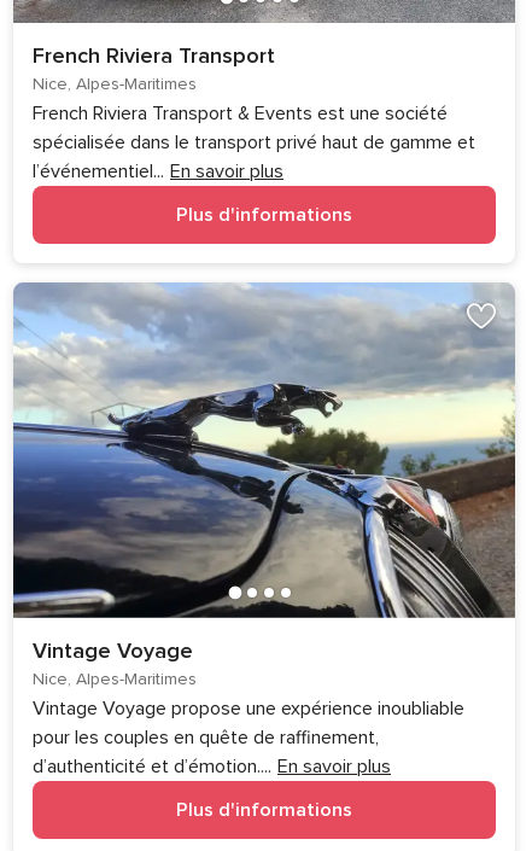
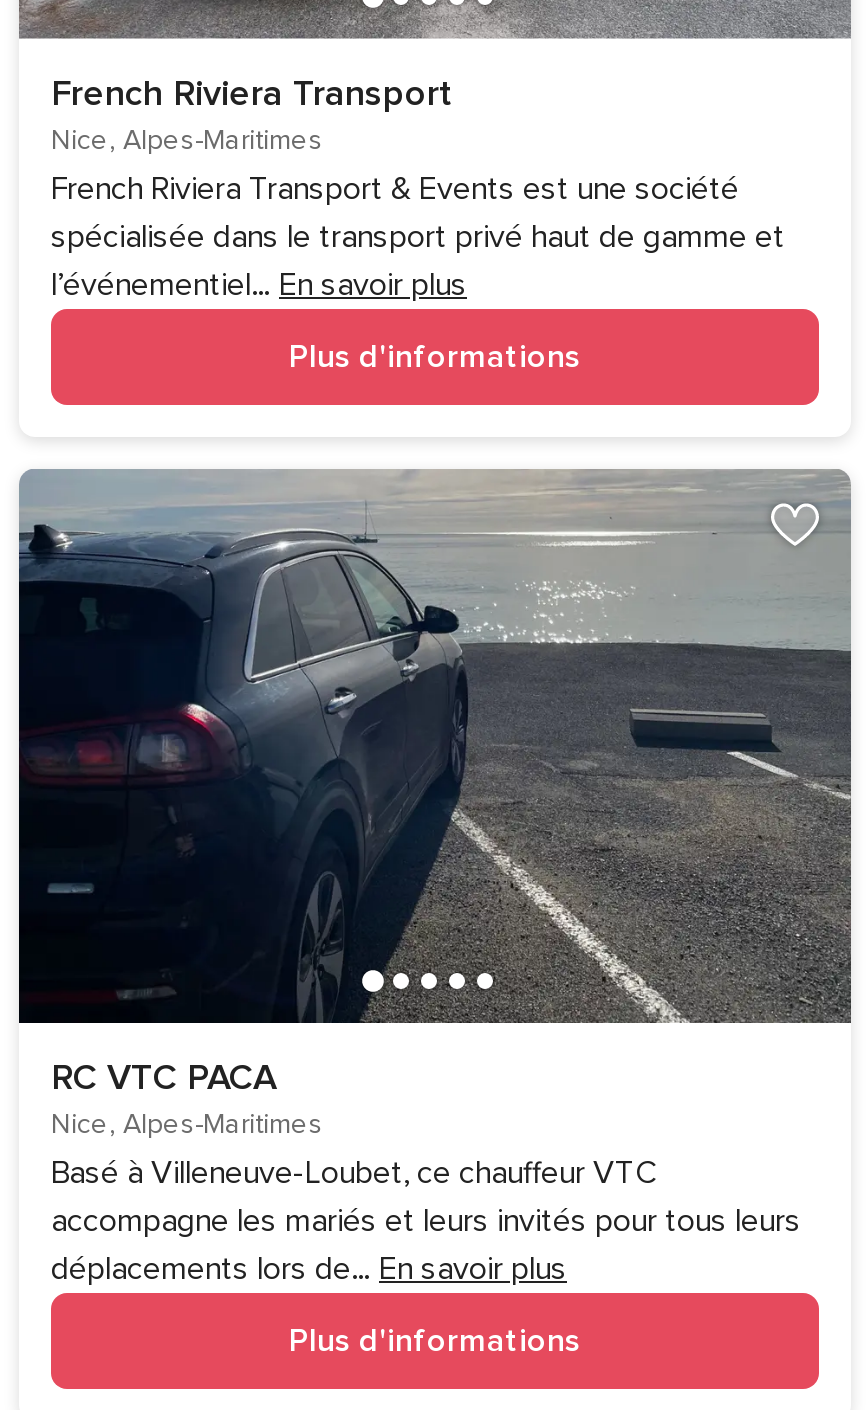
[12,282,515,664] [image] | Vintage Voyage -> [17,468,853,1099] [image] | RC VTC PACA
[33,696,464,778] Vintage Voyage propose une expérience inoubliable | pour les couples en quête de raffinement, | d’authenticité et d’émotion.... En savoir plus -> [51,1153,801,1289] Basé à Villeneuve-Loubet, ce chauffeur VTC | accompagne les mariés et leurs invités pour tous leurs | déplacements lors de... En savoir plus

